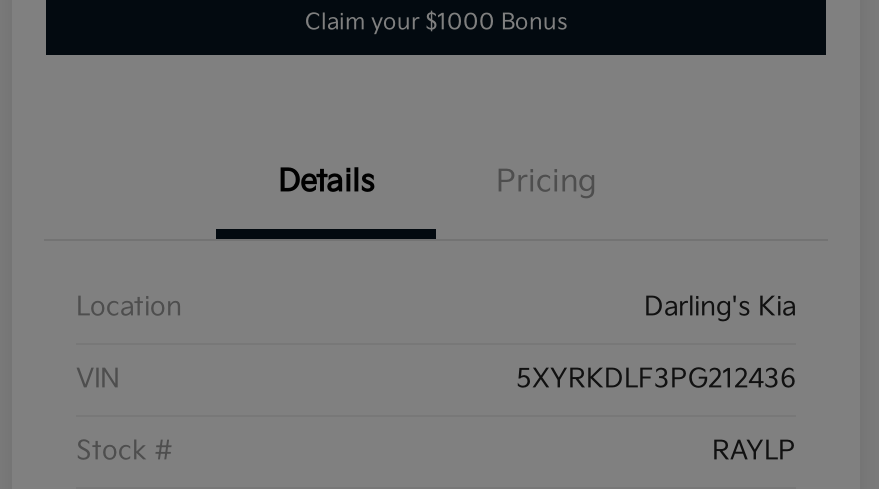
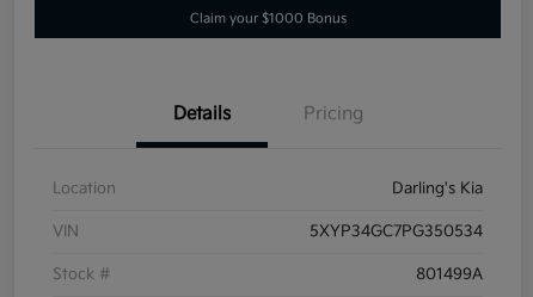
[516,363,796,395] 5XYRKDLF3PG212436 -> [310,222,483,241] 5XYP34GC7PG350534
[712,435,796,467] RAYLP -> [416,265,483,284] 801499A

